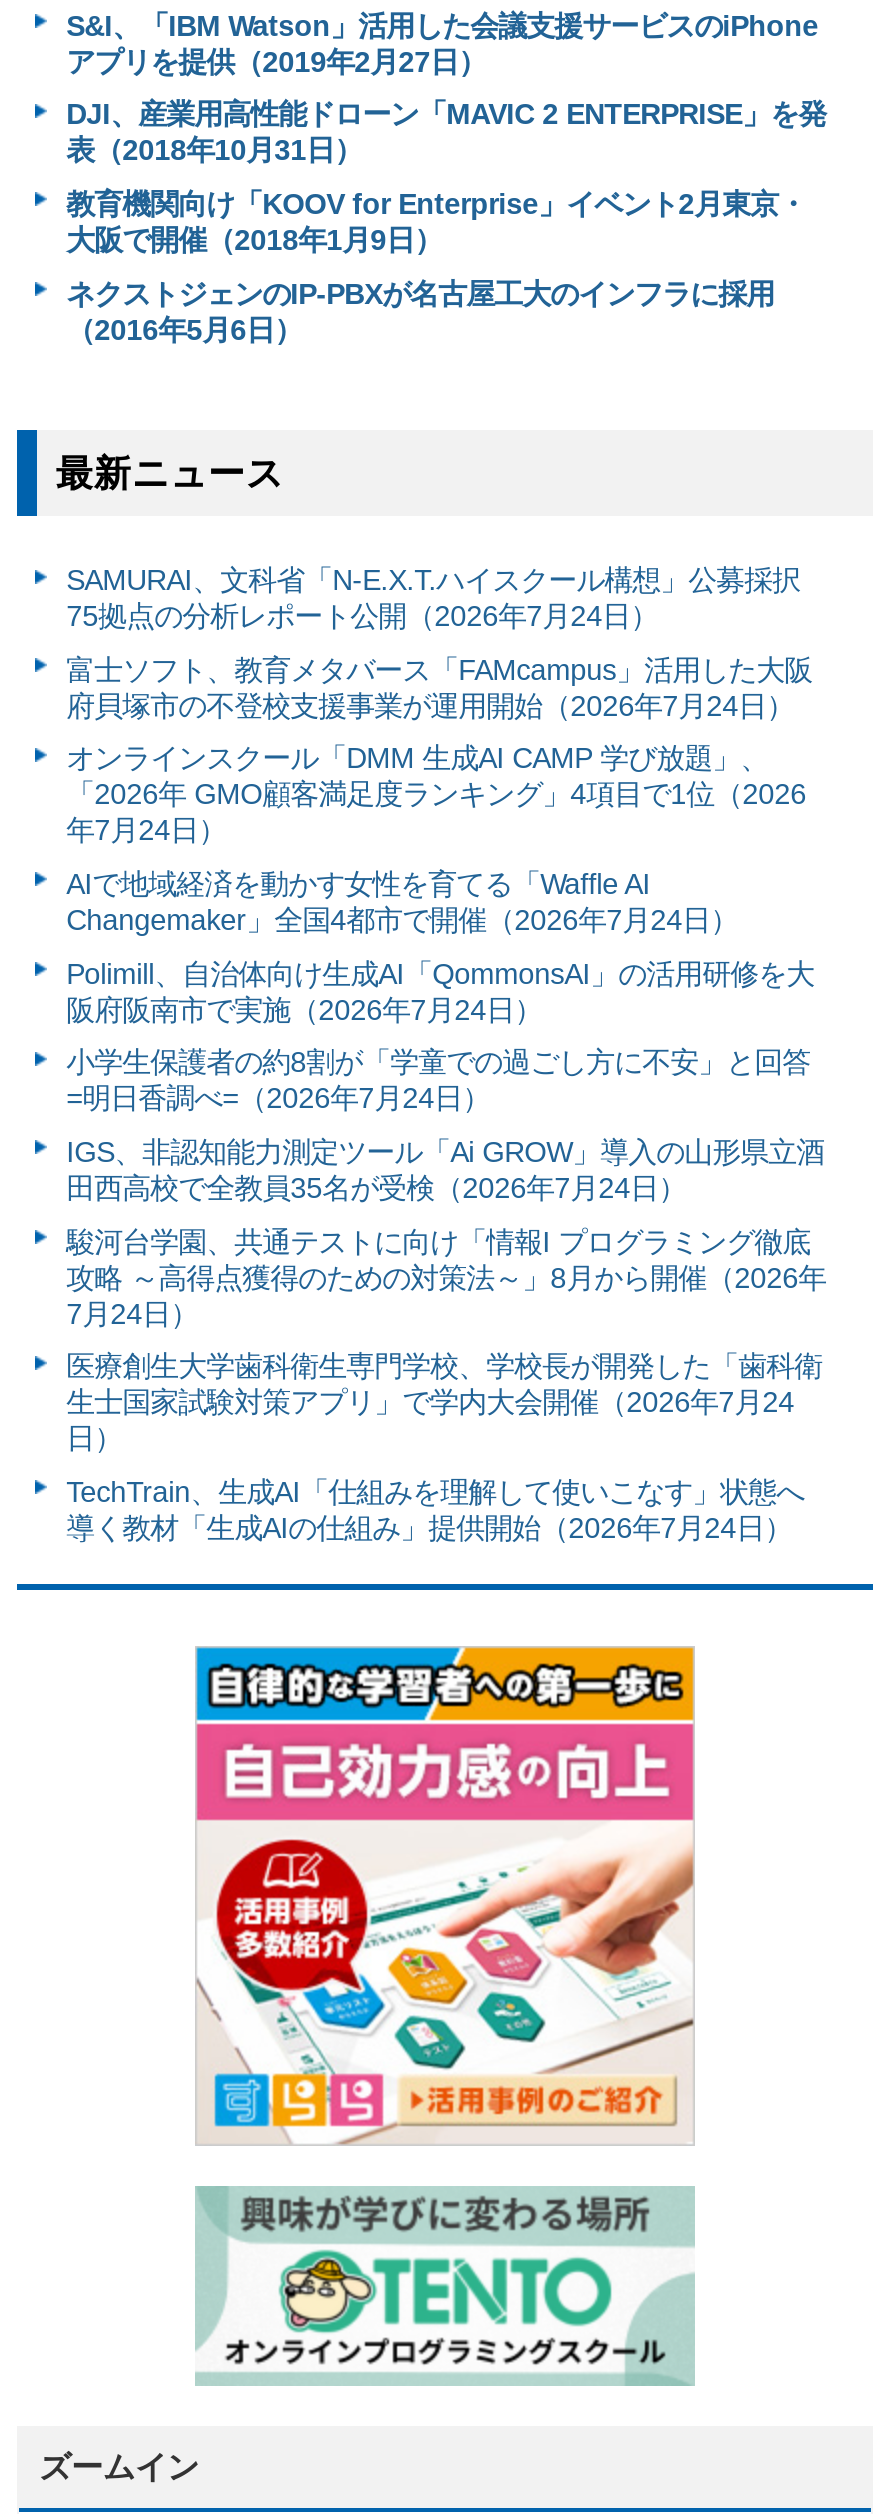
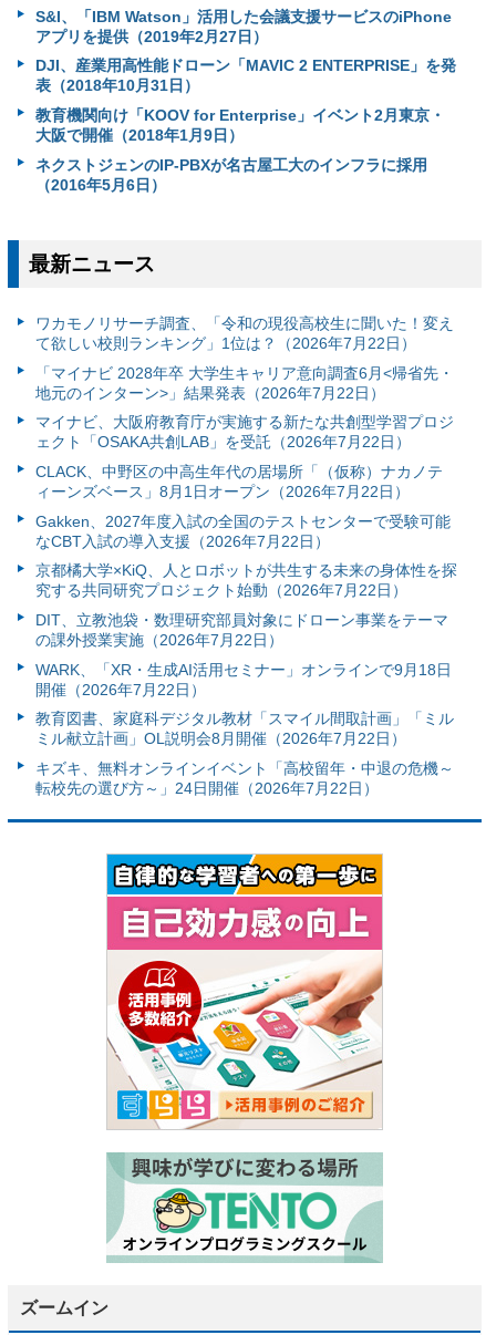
[66,564,800,632] SAMURAI、文科省「N-E.X.T.ハイスクール構想」公募採択 | 75拠点の分析レポート公開（2026年7月24日） -> [35,315,453,352] ワカモノリサーチ調査、「令和の現役高校生に聞いた！変え | て欲しい校則ランキング」1位は？（2026年7月22日）
[66,654,812,722] 富⼠ソフト、教育メタバース「FAMcampus」活用した大阪 | 府貝塚市の不登校支援事業が運用開始（2026年7月24日） -> [35,364,453,402] 「マイナビ 2028年卒 大学生キャリア意向調査6月<帰省先・ | 地元のインターン>」結果発表（2026年7月22日）
[66,743,806,847] オンラインスクール「DMM 生成AI CAMP 学び放題」、 | 「2026年 GMO顧客満足度ランキング」4項目で1位（2026 | 年7月24日） -> [35,413,453,451] マイナビ、大阪府教育庁が実施する新たな共創型学習プロジ | ェクト「OSAKA共創LAB」を受託（2026年7月22日）
[66,868,738,936] AIで地域経済を動かす女性を育てる「Waffle AI | Changemaker」全国4都市で開催（2026年7月24日） -> [35,463,442,500] CLACK、中野区の中高生年代の居場所「（仮称）ナカノテ | ィーンズベース」8月1日オープン（2026年7月22日）
[66,957,814,1025] Polimill、自治体向け生成AI「QommonsAI」の活用研修を大 | 阪府阪南市で実施（2026年7月24日） -> [35,512,450,550] Gakken、2027年度入試の全国のテストセンターで受験可能 | なCBT入試の導入支援（2026年7月22日）
[66,1047,810,1115] 小学生保護者の約8割が「学童での過ごし方に不安」と回答 | =明日香調べ=（2026年7月24日） -> [35,562,457,599] 京都橘大学×KiQ、人とロボットが共生する未来の身体性を探 | 究する共同研究プロジェクト始動（2026年7月22日）
[66,1136,824,1204] IGS、非認知能力測定ツール「Ai GROW」導入の山形県立酒 | 田西高校で全教員35名が受検（2026年7月24日） -> [35,611,448,649] DIT、立教池袋・数理研究部員対象にドローン事業をテーマ | の課外授業実施（2026年7月22日）
[66,1225,826,1329] 駿河台学園、共通テストに向け「情報I プログラミング徹底 | 攻略 ～高得点獲得のための対策法～」8月から開催（2026年 | 7月24日） -> [35,660,451,698] WARK、「XR・生成AI活用セミナー」オンラインで9月18日 | 開催（2026年7月22日）
[66,1350,822,1454] 医療創生大学歯科衛生専門学校、学校長が開発した「歯科衛 | 生士国家試験対策アプリ」で学内大会開催（2026年7月24 | 日） -> [35,710,453,747] 教育図書、家庭科デジタル教材「スマイル間取計画」「ミル | ミル献立計画」OL説明会8月開催（2026年7月22日）
[66,1476,804,1544] TechTrain、生成AI「仕組みを理解して使いこなす」状態へ | 導く教材「生成AIの仕組み」提供開始（2026年7月24日） -> [35,759,453,797] キズキ、無料オンラインイベント「高校留年・中退の危機～ | 転校先の選び方～」24日開催（2026年7月22日）

